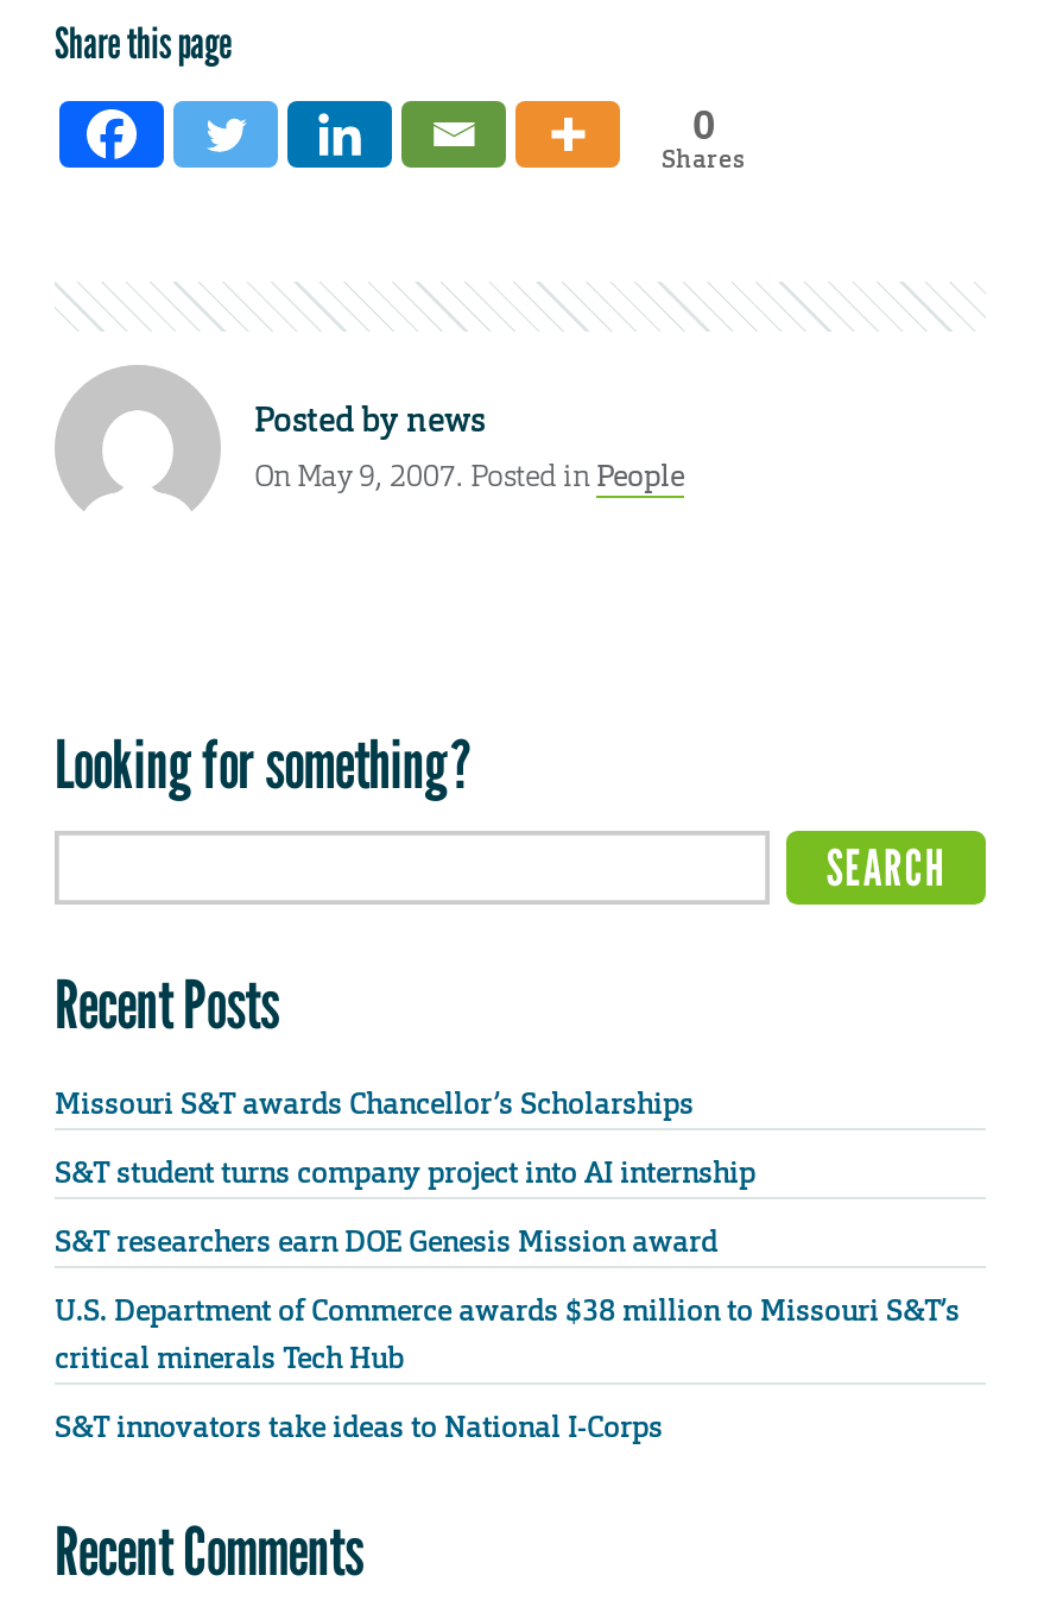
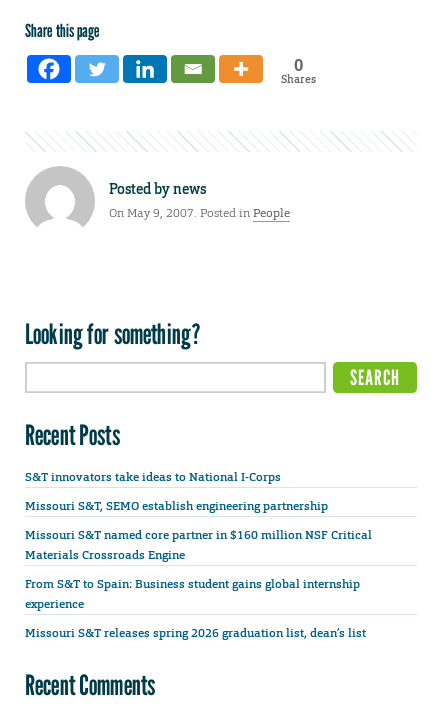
[55,1084,960,1378] Missouri S&T awards Chancellor’s Scholarships | S&T student turns company project into AI internship | S&T researchers earn DOE Genesis Mission award | U.S. Department of Commerce awards $38 million to Missouri S&T’s | critical minerals Tech Hub -> none
moved [55,1409,663,1447] -> [25,469,281,485]: S&T innovators take ideas to National I-Corps
none -> [25,498,372,641] Missouri S&T, SEMO establish engineering partnership | Missouri S&T named core partner in $160 million NSF Critical | Materials Crossroads Engine | From S&T to Spain: Business student gains global internship | experience | Missouri S&T releases spring 2026 graduation list, dean’s list

